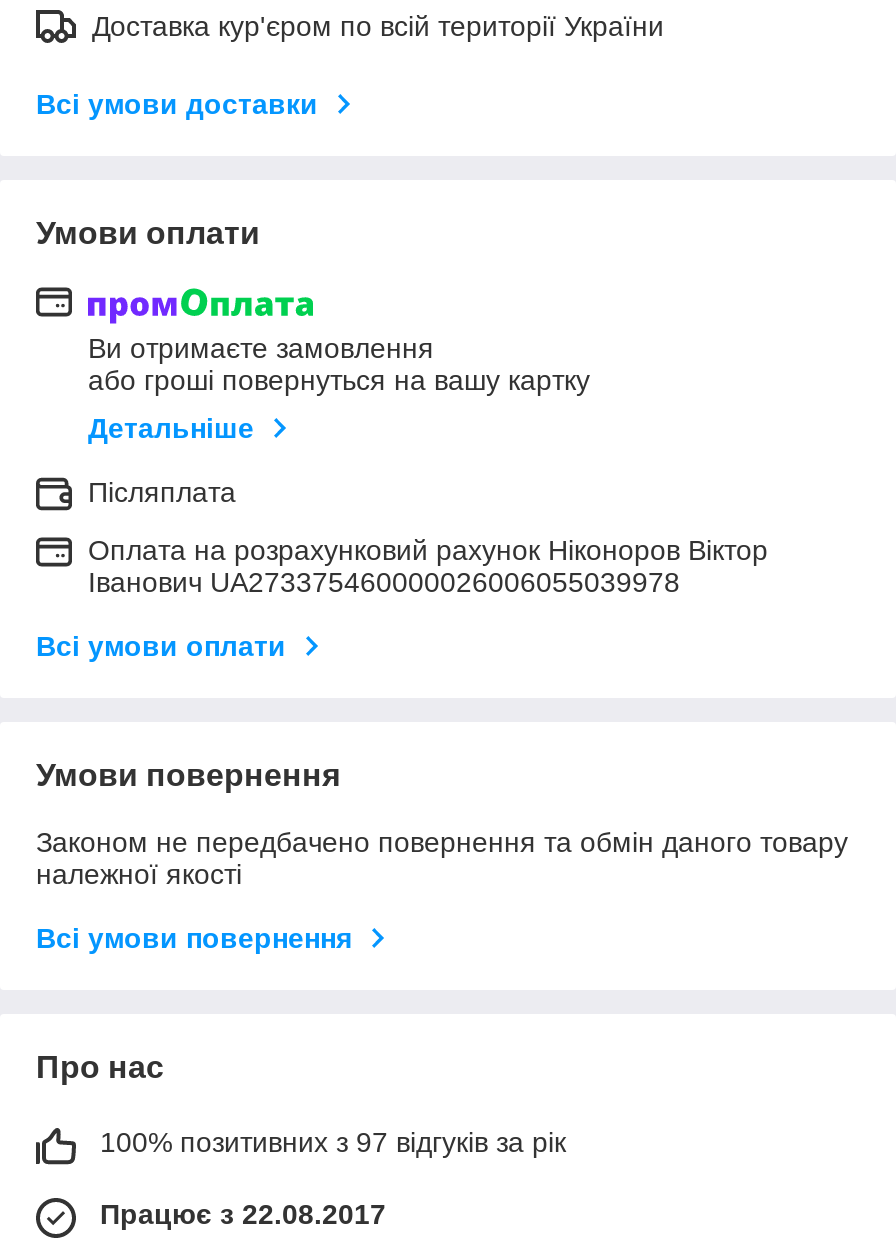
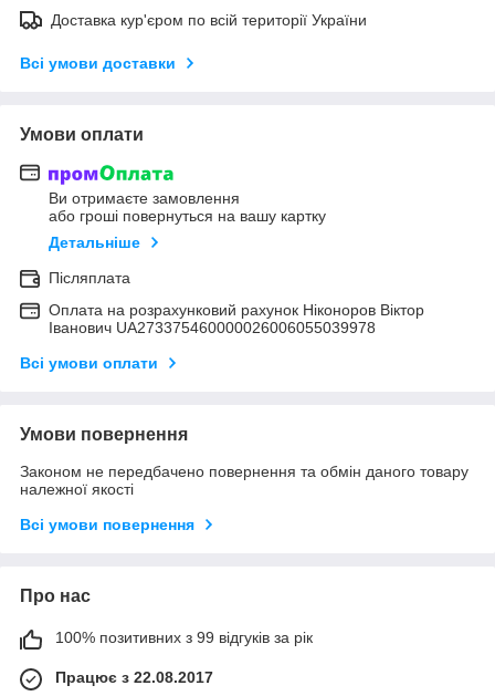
[100,1126,566,1158] 100% позитивних з 97 відгуків за рік -> [55,629,313,646] 100% позитивних з 99 відгуків за рік

